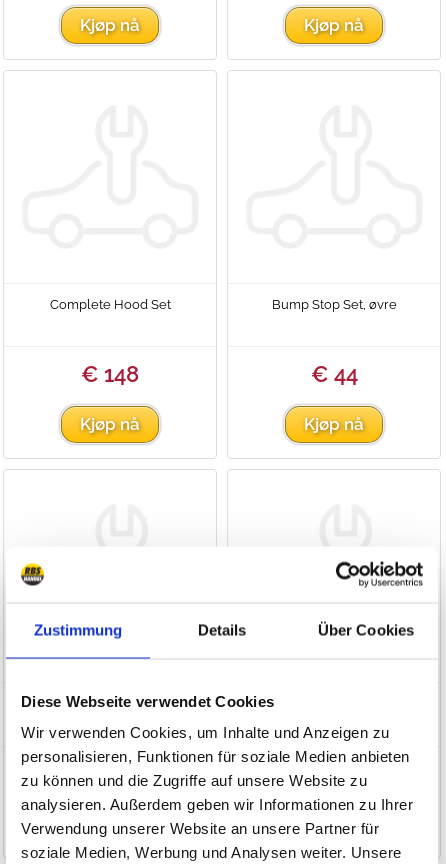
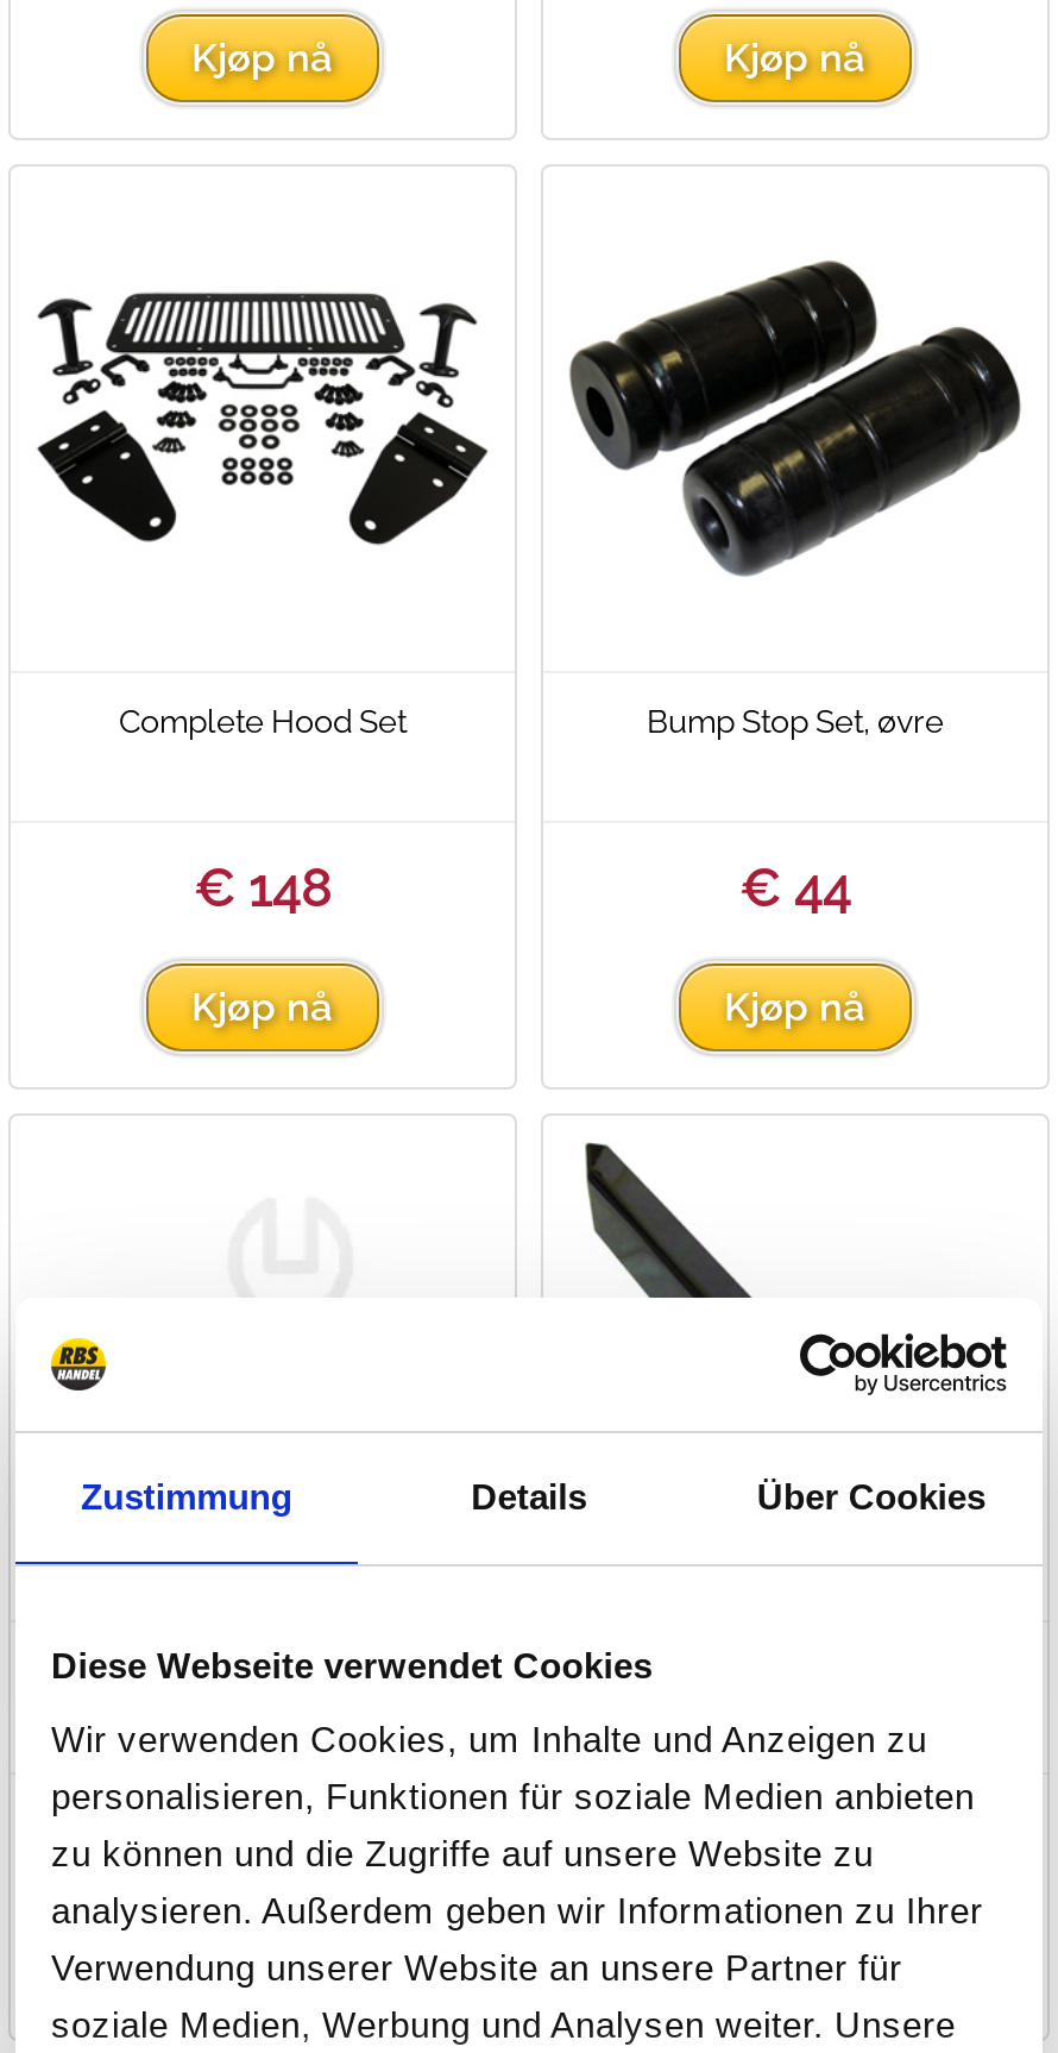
none -> [37,290,489,547] [image]
none -> [567,259,1024,578] [image]
none -> [584,1139,752,1301] [image]

